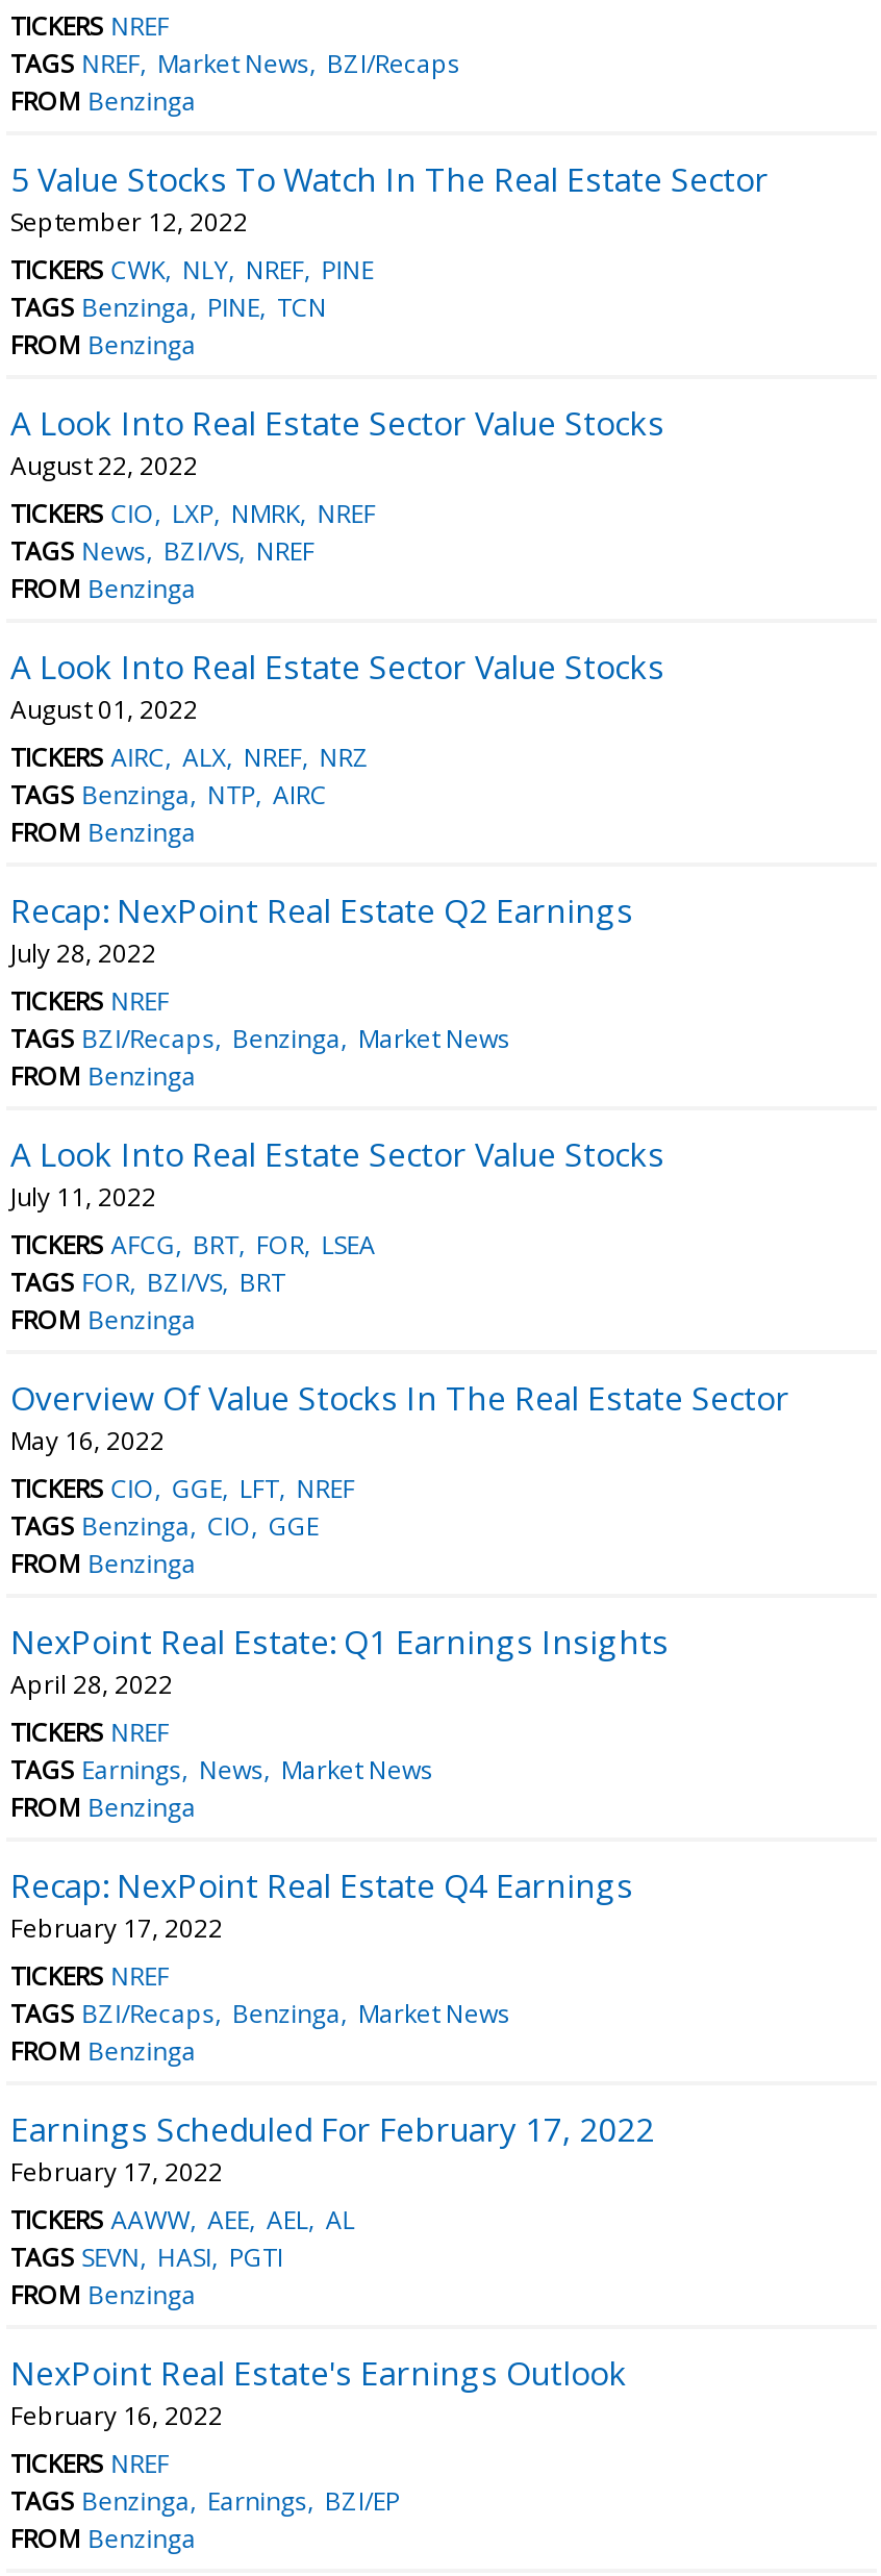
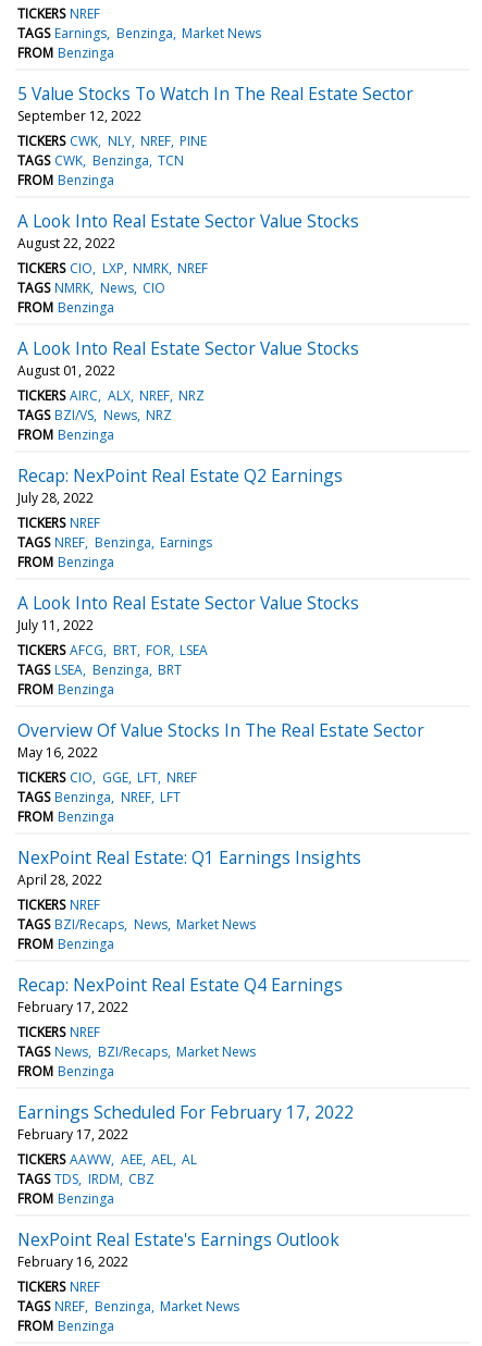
[10,45,460,81] TAGS NREF Market News BZI/Recaps -> [17,24,261,42] TAGS Earnings Benzinga Market News
[10,289,327,325] TAGS Benzinga PINE TCN -> [17,151,184,170] TAGS CWK Benzinga TCN
[10,533,314,568] TAGS News BZI/VS NREF -> [17,278,165,297] TAGS NMRK News CIO
[10,777,327,812] TAGS Benzinga NTP AIRC -> [17,406,172,424] TAGS BZI/VS News NRZ
[10,1020,510,1056] TAGS BZI/Recaps Benzinga Market News -> [17,533,212,551] TAGS NREF Benzinga Earnings
[10,1264,285,1300] TAGS FOR BZI/VS BRT -> [17,660,182,679] TAGS LSEA Benzinga BRT
[10,1508,318,1543] TAGS Benzinga CIO GGE -> [17,788,181,806] TAGS Benzinga NREF LFT
[10,1752,433,1787] TAGS Earnings News Market News -> [17,915,256,933] TAGS BZI/Recaps News Market News
[10,1995,510,2031] TAGS BZI/Recaps Benzinga Market News -> [17,1042,256,1061] TAGS News BZI/Recaps Market News
[10,2239,283,2275] TAGS SEVN HASI PGTI -> [17,1170,154,1188] TAGS TDS IRDM CBZ
[10,2483,400,2518] TAGS Benzinga Earnings BZI/EP -> [17,1297,239,1315] TAGS NREF Benzinga Market News

